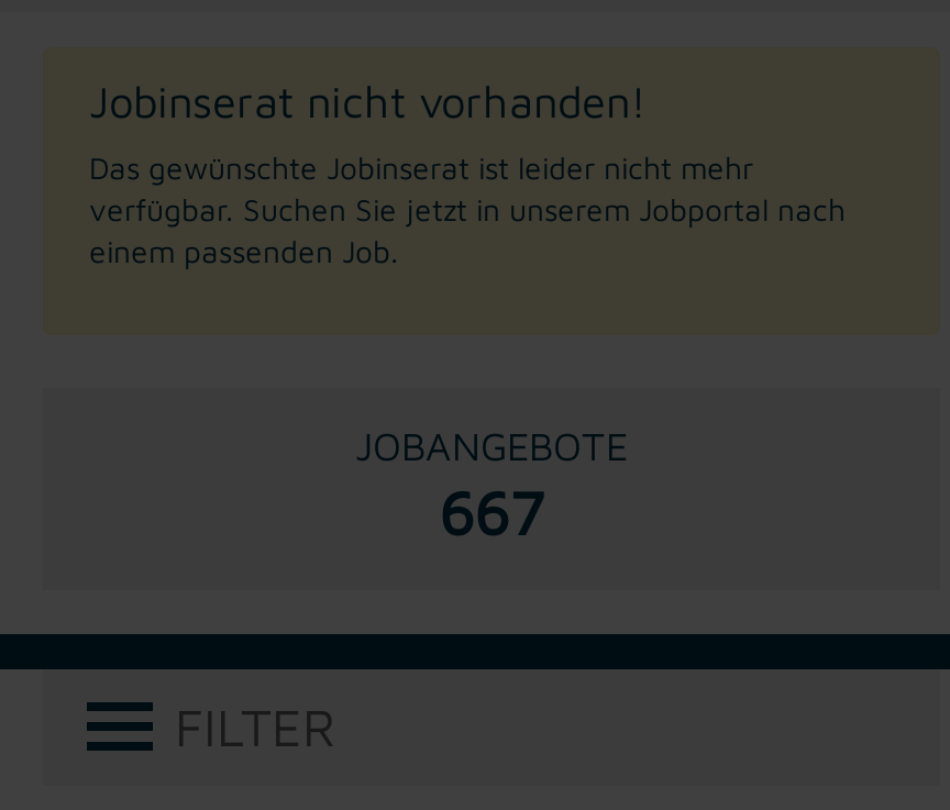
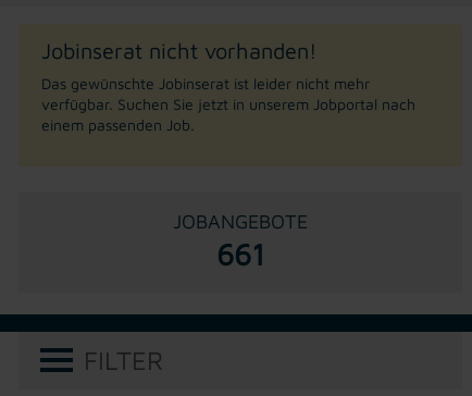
[439,475,544,548] 667 -> [216,236,265,272] 661

